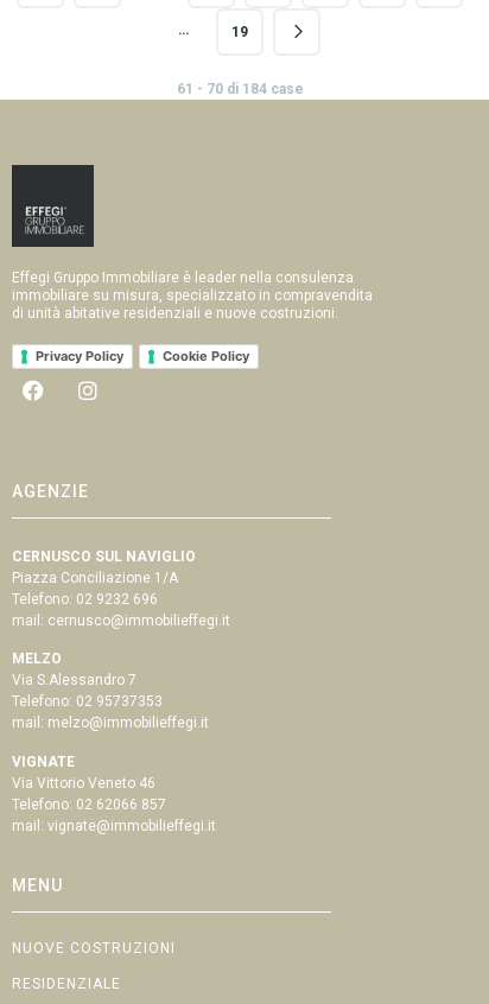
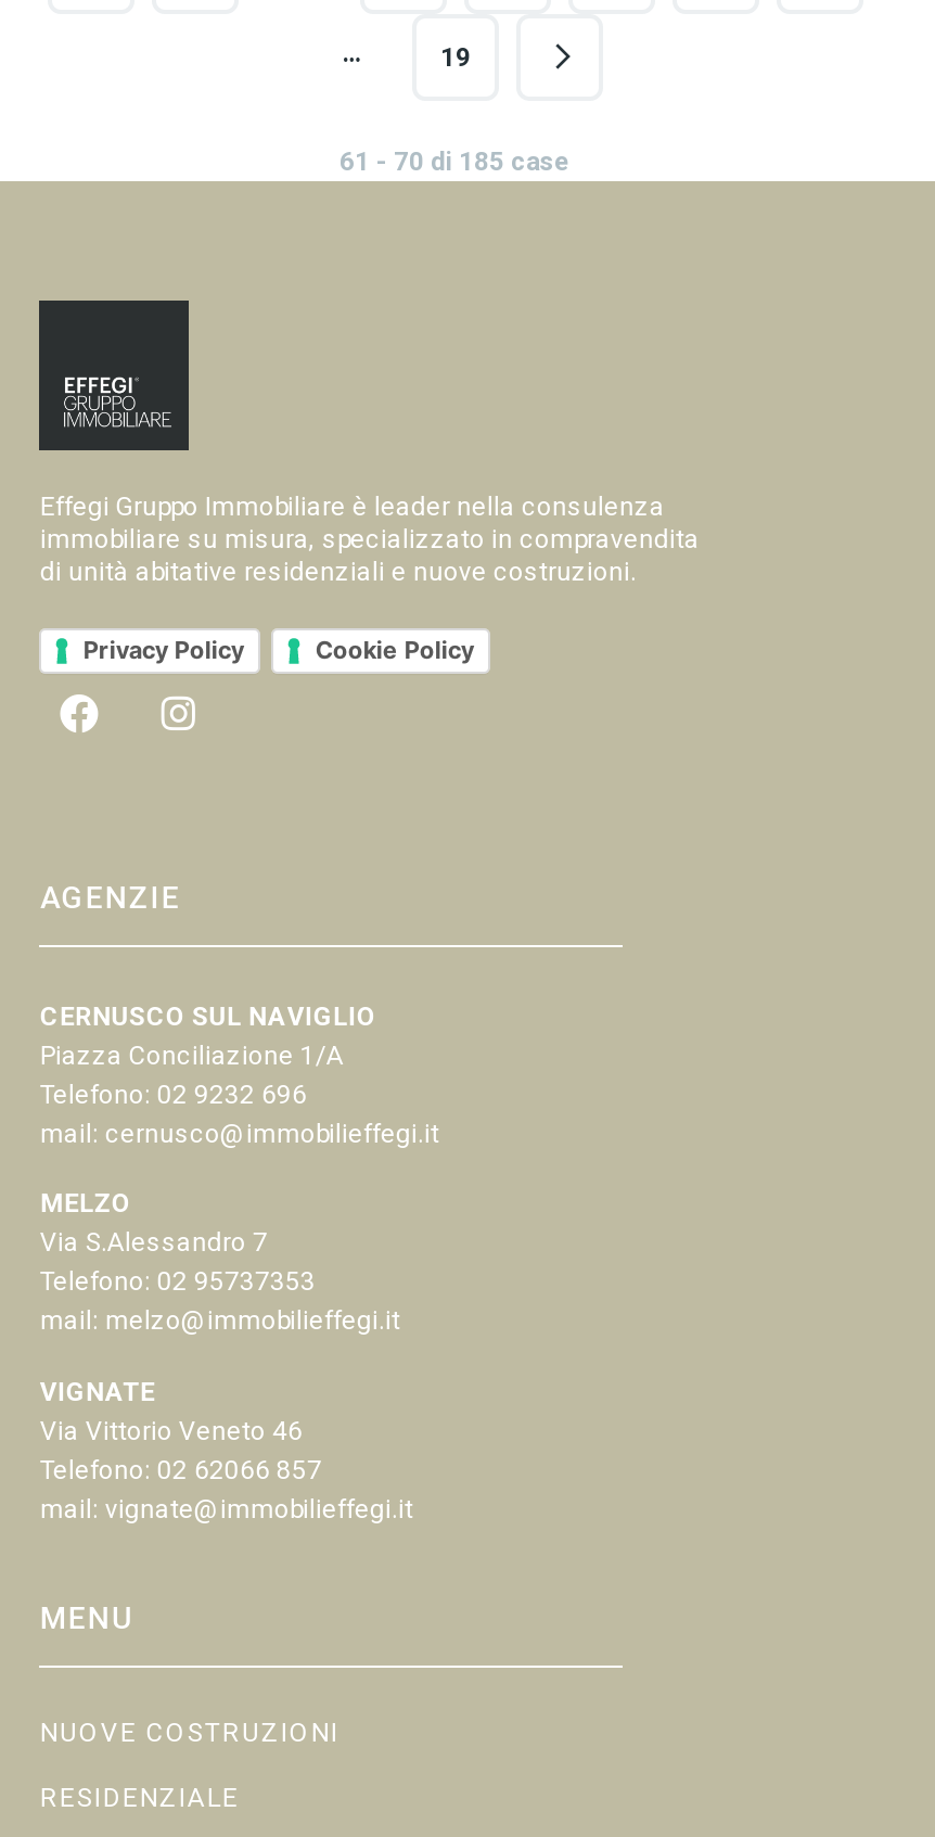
[176,81,303,98] 61 - 70 di 184 case -> [340,147,572,178] 61 - 70 di 185 case

